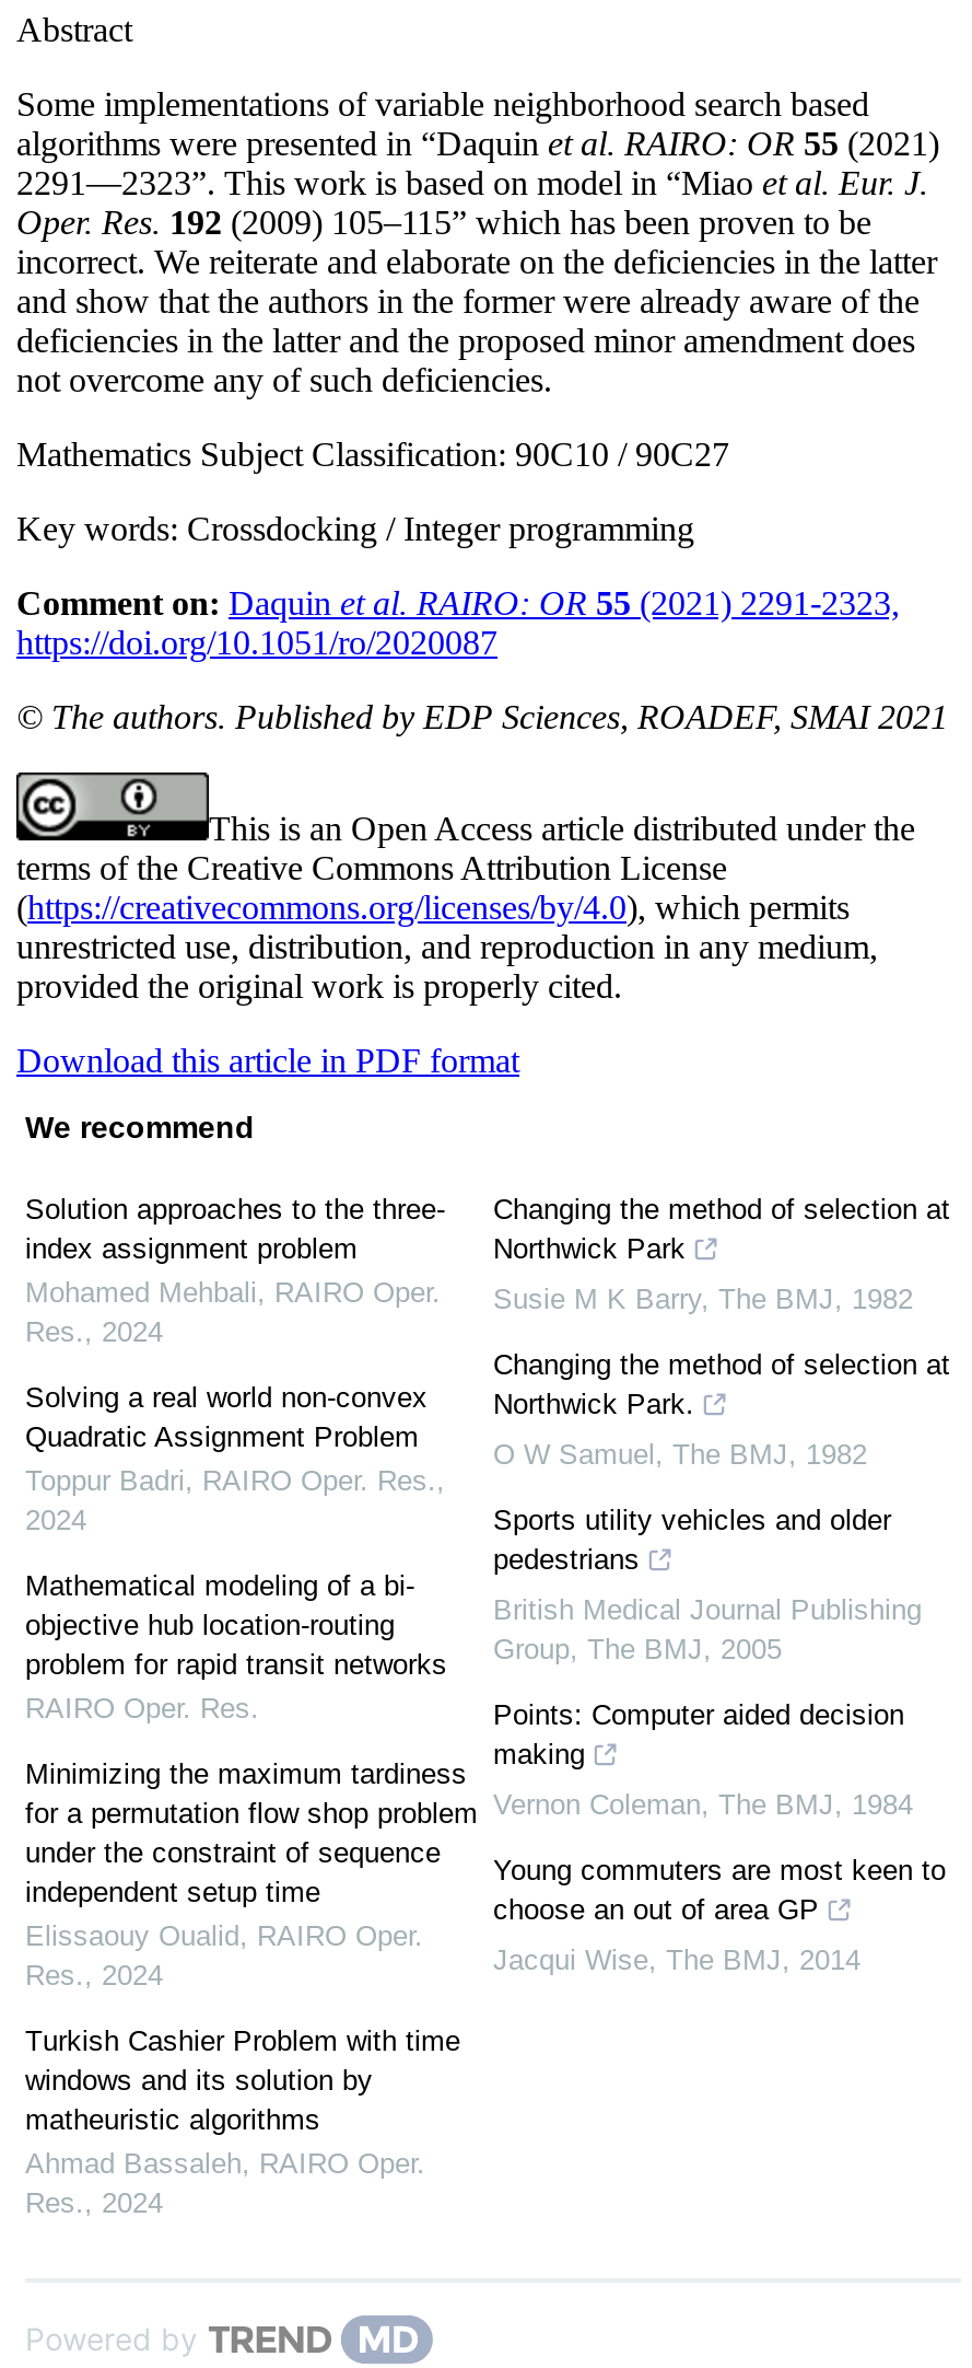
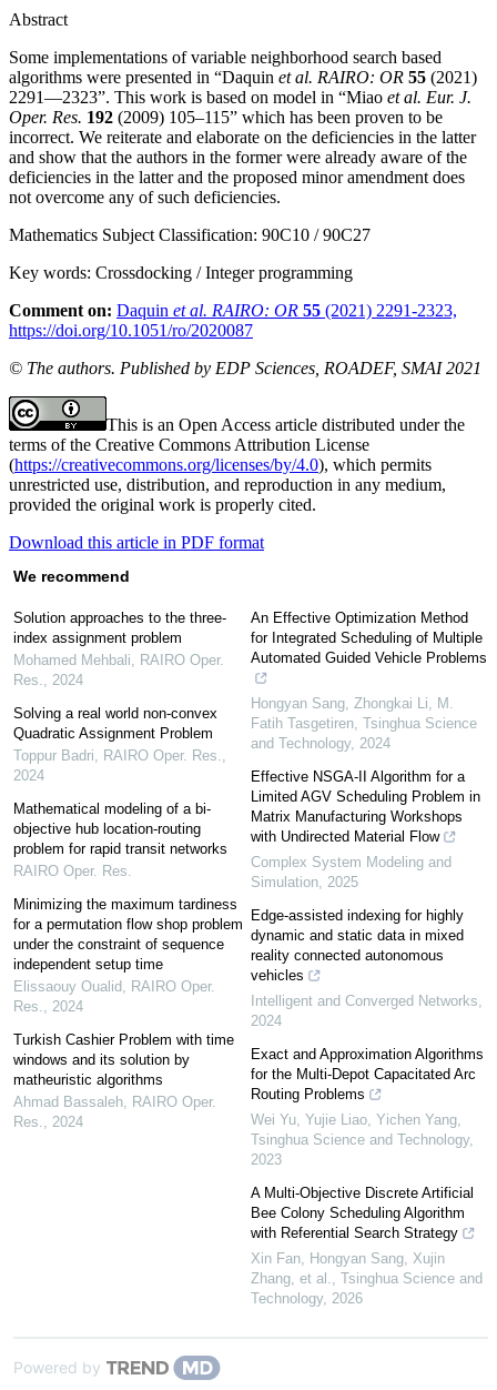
[493,1194,950,1266] Changing the method of selection at | Northwick Park -> [251,610,487,667] An Effective Optimization Method | for Integrated Scheduling of Multiple | Automated Guided Vehicle Problems
[493,1284,913,1316] Susie M K Barry, The BMJ, 1982 -> [251,696,477,752] Hongyan Sang, Zhongkai Li, M. | Fatih Tasgetiren, Tsinghua Science | and Technology, 2024
[493,1349,950,1421] Changing the method of selection at | Northwick Park. -> [251,769,480,845] Effective NSGA-II Algorithm for a | Limited AGV Scheduling Problem in | Matrix Manufacturing Workshops | with Undirected Material Flow
[493,1439,867,1472] O W Samuel, The BMJ, 1982 -> [251,854,452,891] Complex System Modeling and | Simulation, 2025
[493,1505,891,1577] Sports utility vehicles and older | pedestrians -> [251,908,464,984] Edge-assisted indexing for highly | dynamic and static data in mixed | reality connected autonomous | vehicles
[493,1594,922,1667] British Medical Journal Publishing | Group, The BMJ, 2005 -> [251,993,483,1030] Intelligent and Converged Networks, | 2024
[493,1699,904,1772] Points: Computer aided decision | making -> [251,1046,484,1103] Exact and Approximation Algorithms | for the Multi-Depot Capacitated Arc | Routing Problems
[493,1789,913,1822] Vernon Coleman, The BMJ, 1984 -> [251,1112,474,1169] Wei Yu, Yujie Liao, Yichen Yang, | Tsinghua Science and Technology, | 2023
[493,1855,946,1927] Young commuters are most keen to | choose an out of area GP -> [251,1185,474,1242] A Multi-Objective Discrete Artificial | Bee Colony Scheduling Algorithm | with Referential Search Strategy
[493,1945,860,1977] Jacqui Wise, The BMJ, 2014 -> [251,1251,483,1307] Xin Fan, Hongyan Sang, Xujin | Zhang, et al., Tsinghua Science and | Technology, 2026

